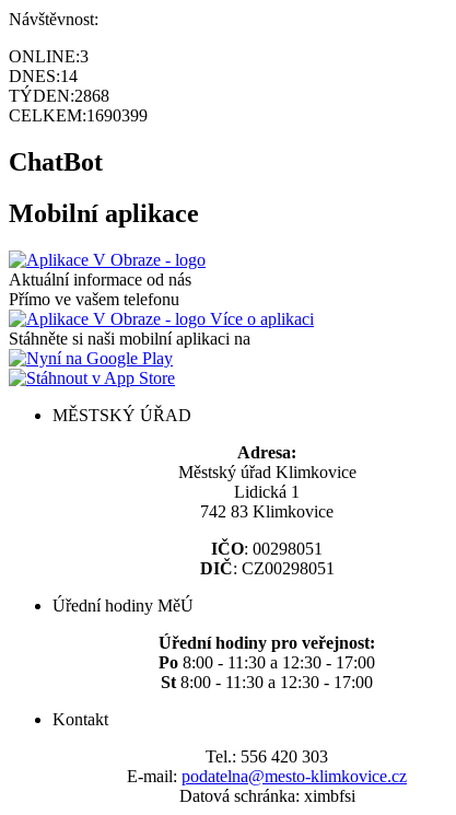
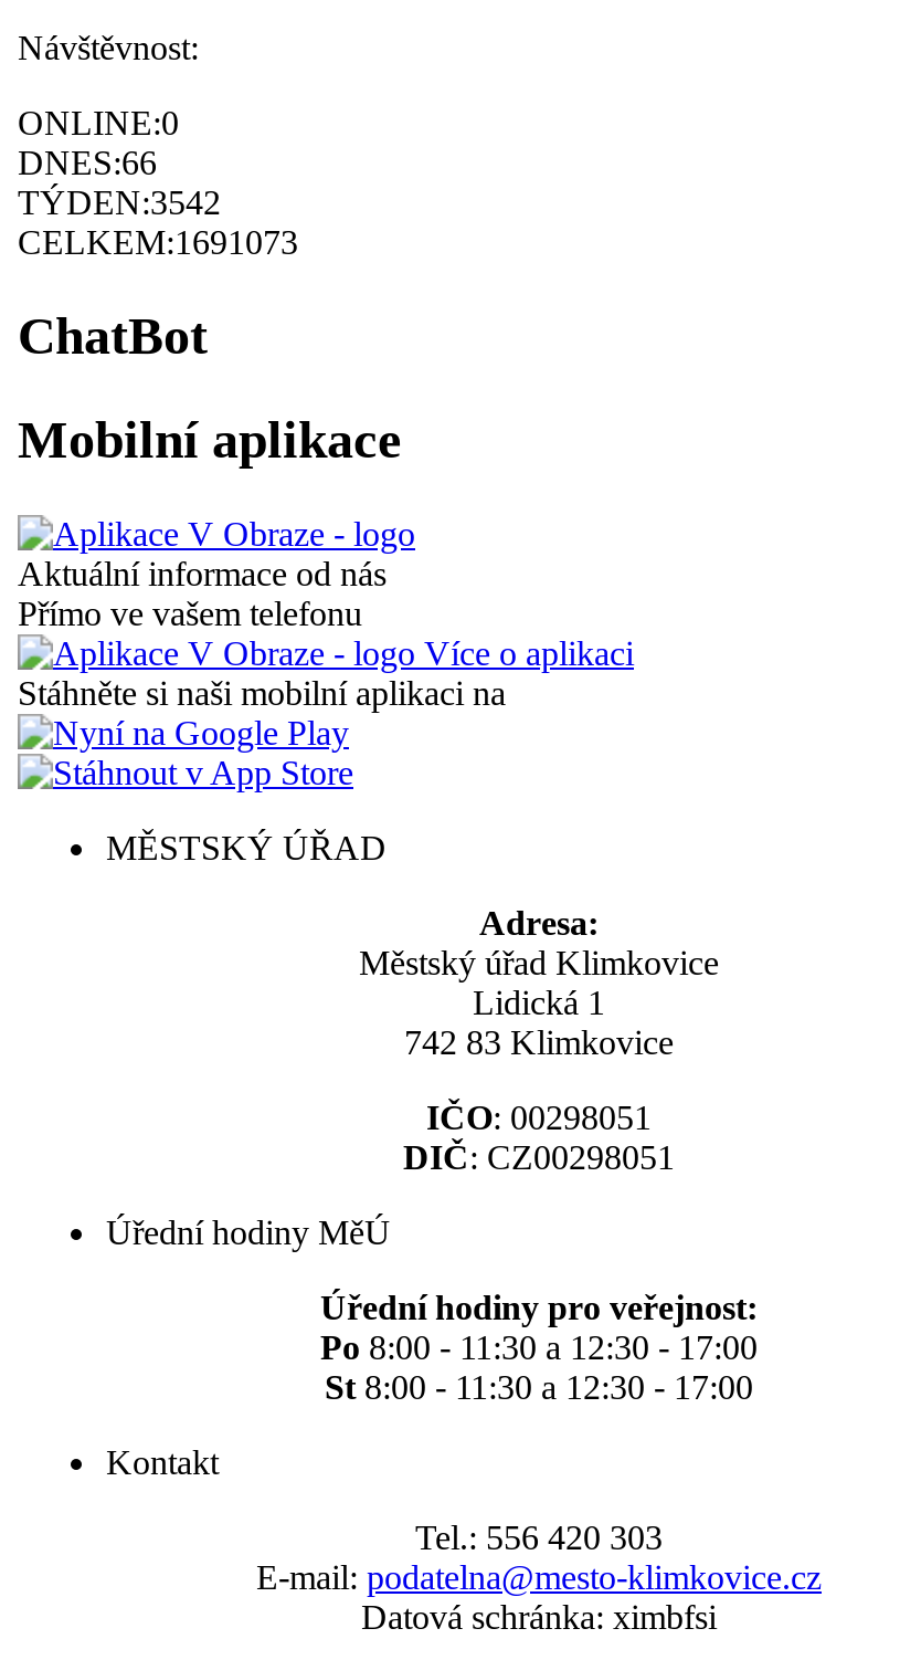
[9,47,89,66] ONLINE:3 -> [18,104,179,141] ONLINE:0
[9,67,78,85] DNES:14 -> [18,143,157,181] DNES:66
[9,86,109,105] TÝDEN:2868 -> [18,183,221,221] TÝDEN:3542
[9,106,148,125] CELKEM:1690399 -> [18,223,298,261] CELKEM:1691073

